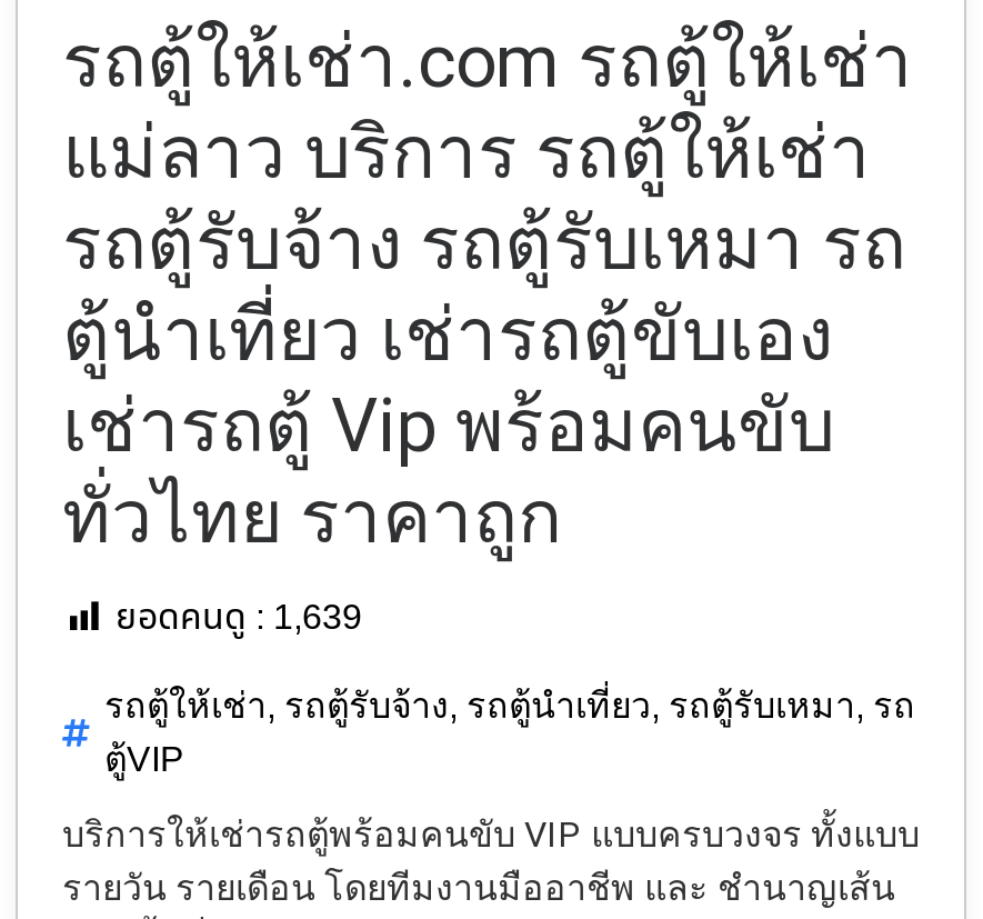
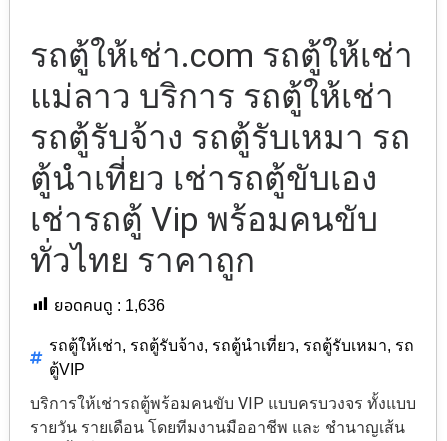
[116,591,362,645] ยอดคนดู : 1,639 -> [54,294,165,318] ยอดคนดู : 1,636

